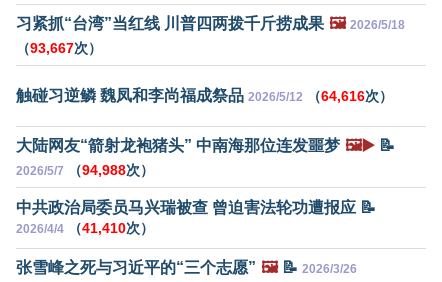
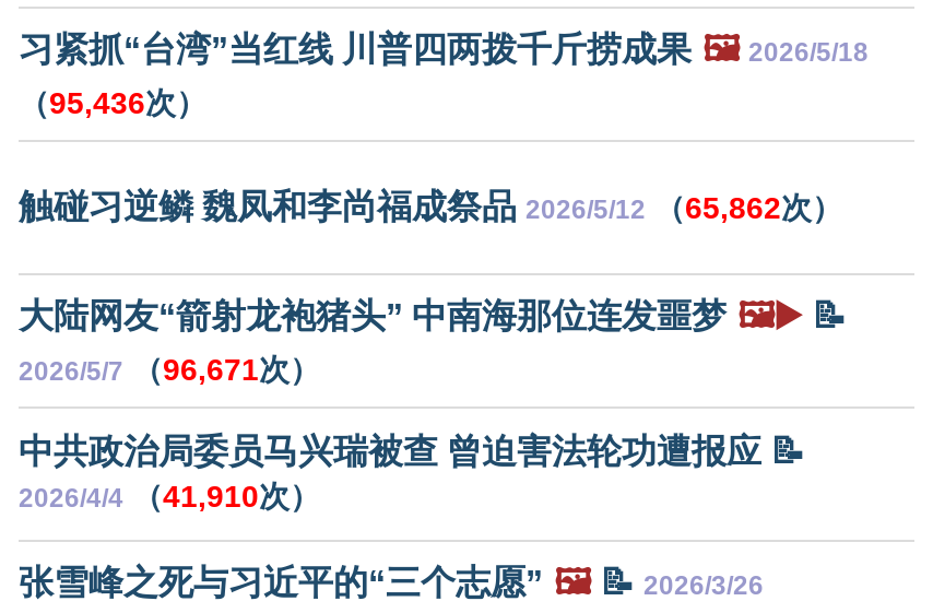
[16,40,102,56] （93,667次） -> [19,85,206,120] （95,436次）
[16,86,393,103] 触碰习逆鳞 魏凤和李尚福成祭品2026/5/12 （64,616次） -> [19,187,842,224] 触碰习逆鳞 魏凤和李尚福成祭品2026/5/12 （65,862次）
[16,162,154,178] 2026/5/7 （94,988次） -> [19,352,320,387] 2026/5/7 （96,671次）
[16,220,154,236] 2026/4/4 （41,410次） -> [19,479,320,514] 2026/4/4 （41,910次）

